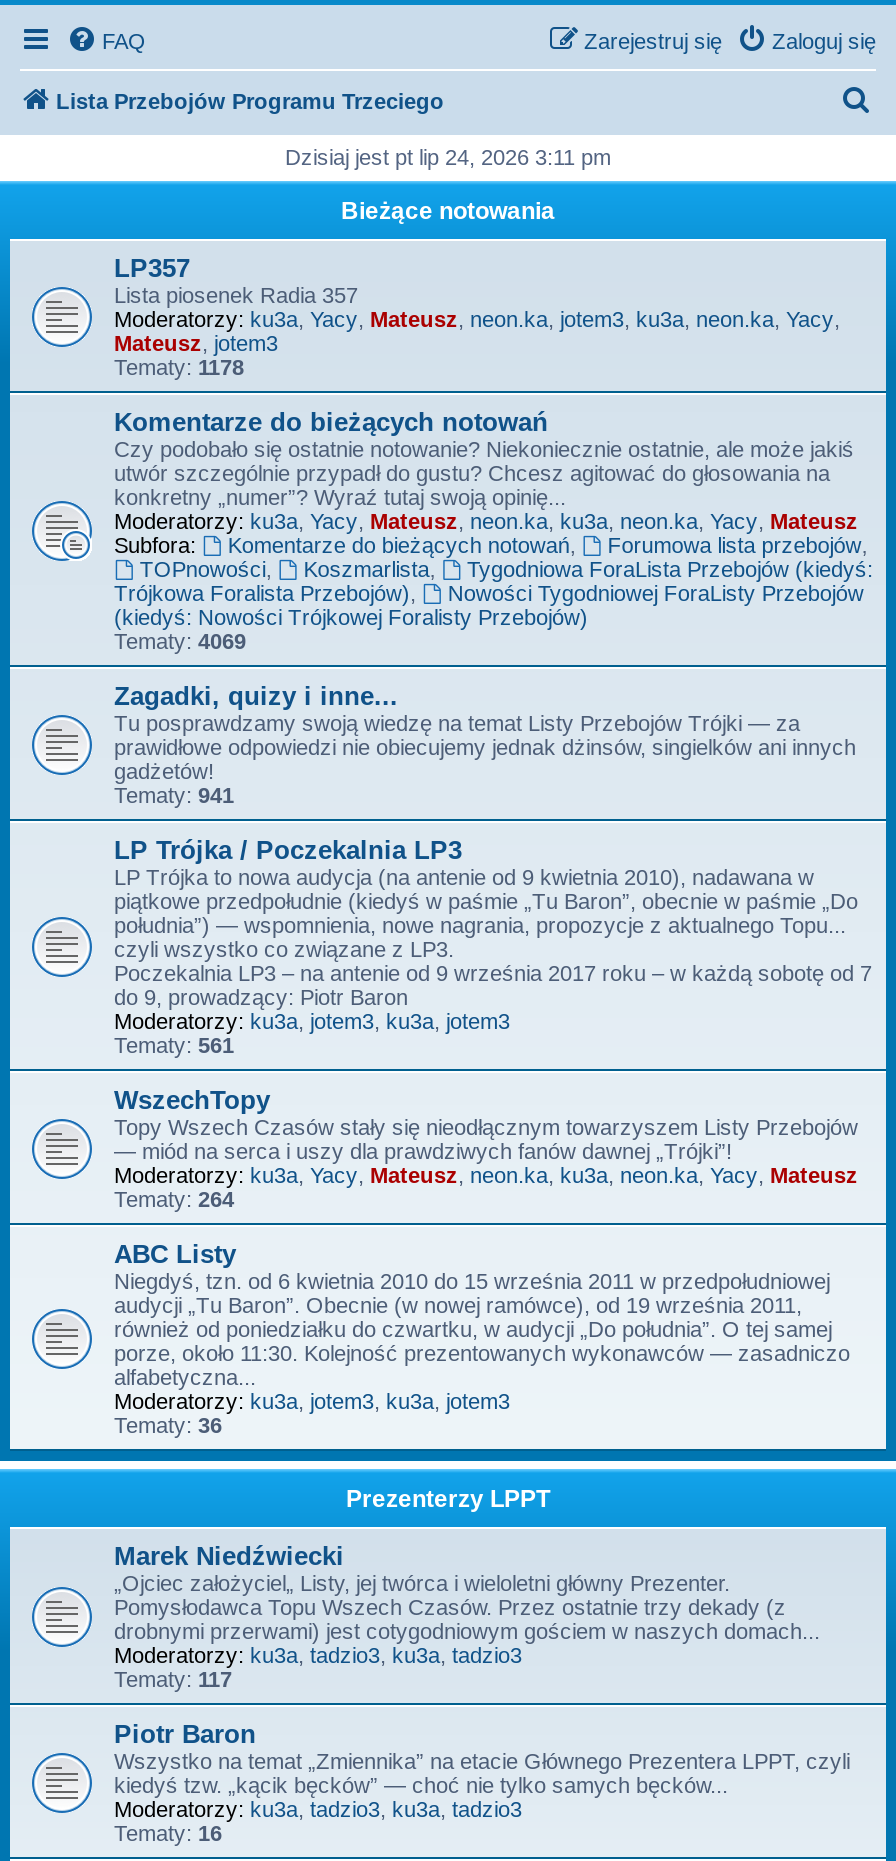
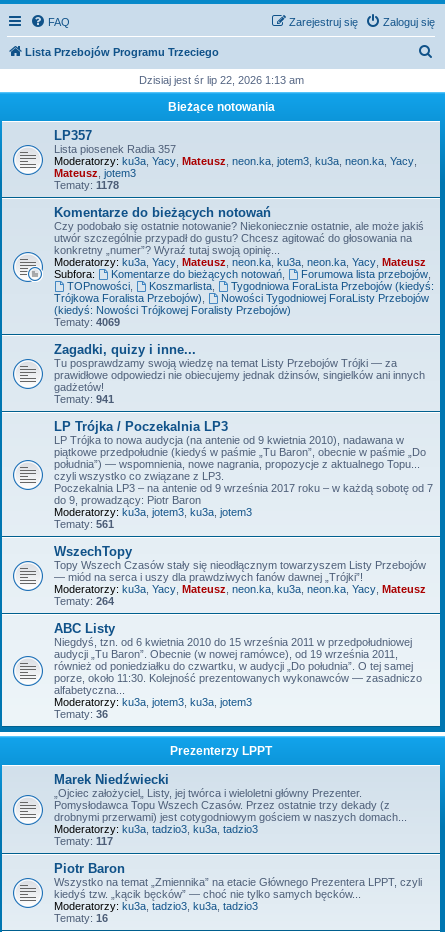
[285,145,611,169] Dzisiaj jest pt lip 24, 2026 3:11 pm -> [138,74,303,86] Dzisiaj jest śr lip 22, 2026 1:13 am

